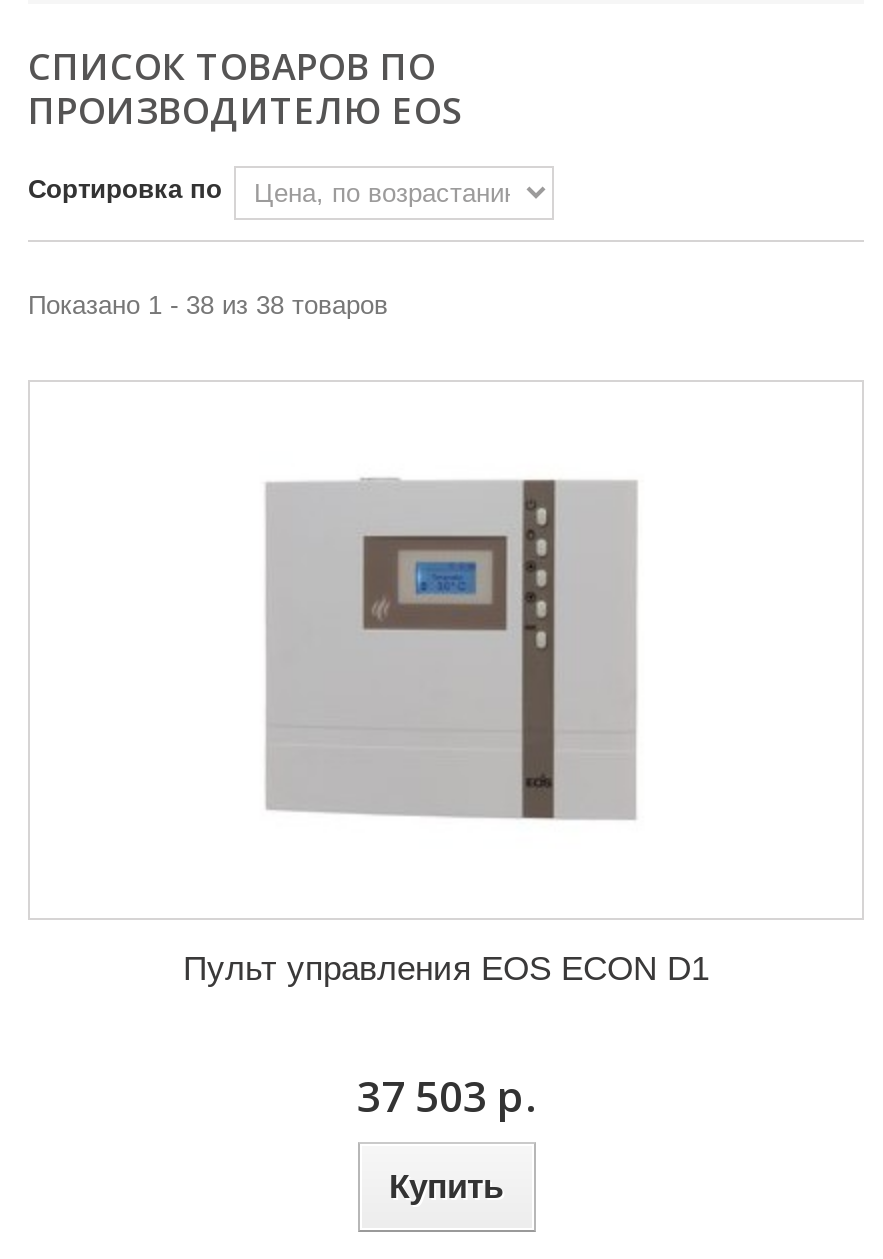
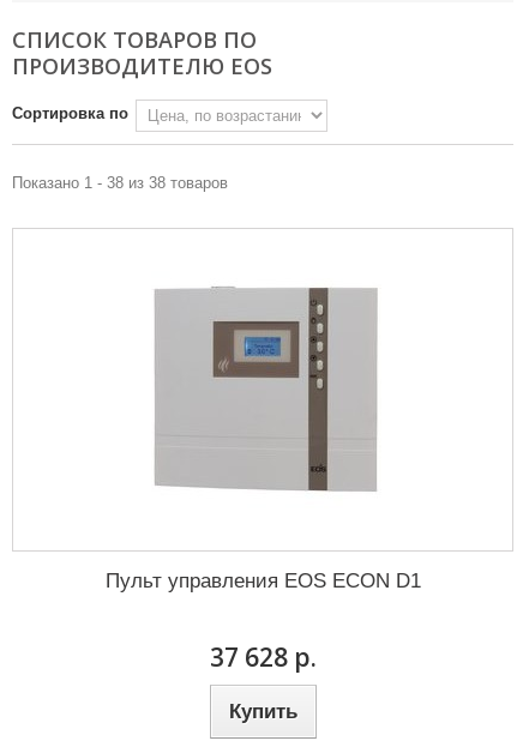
[357,1068,535,1124] 37 503 р. -> [209,640,316,674] 37 628 р.

